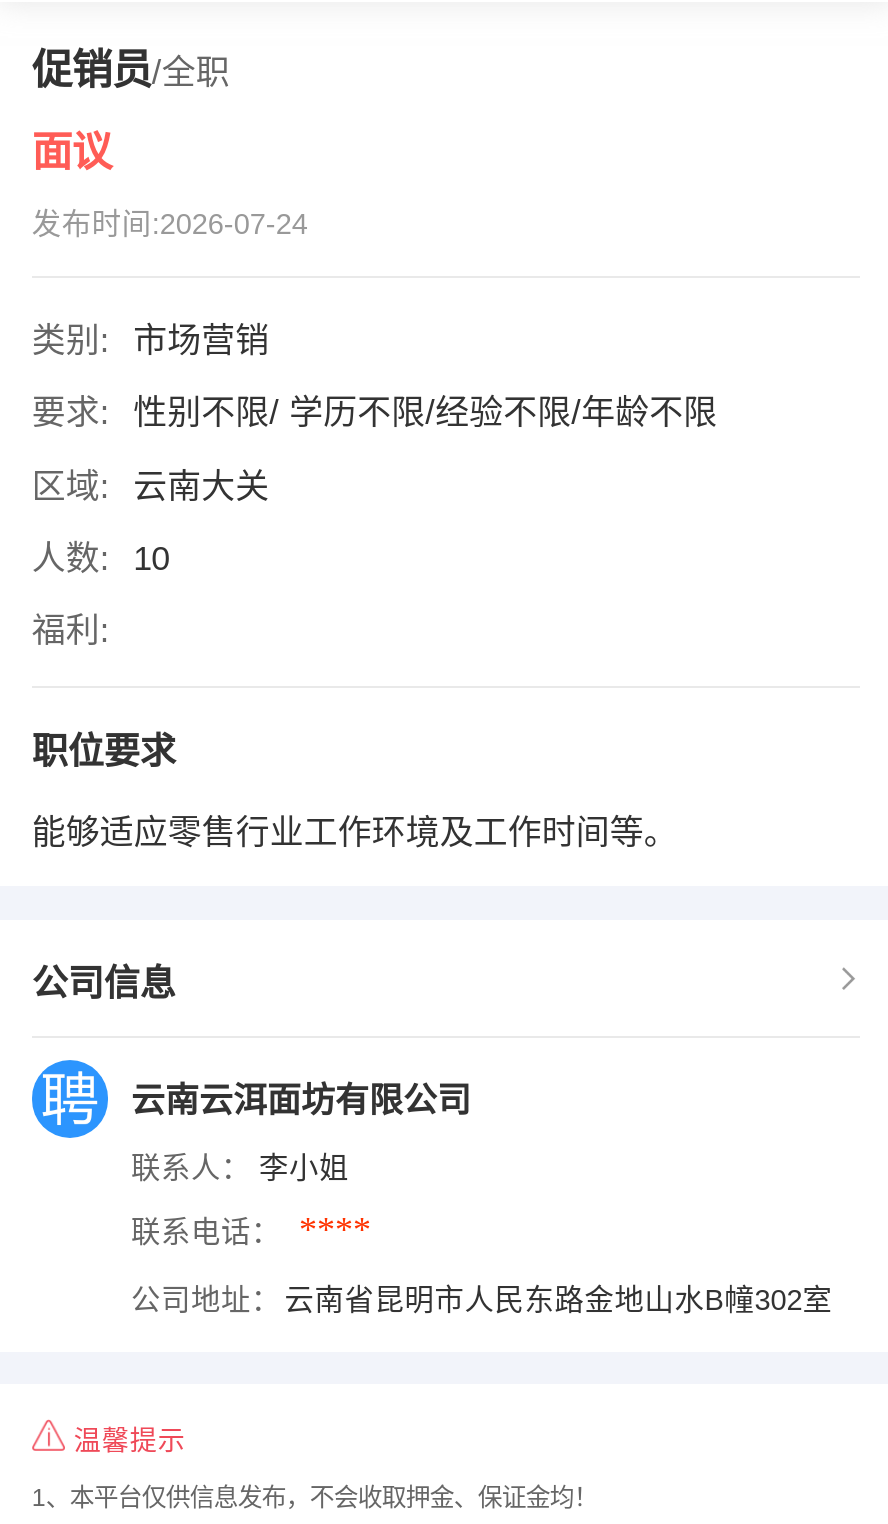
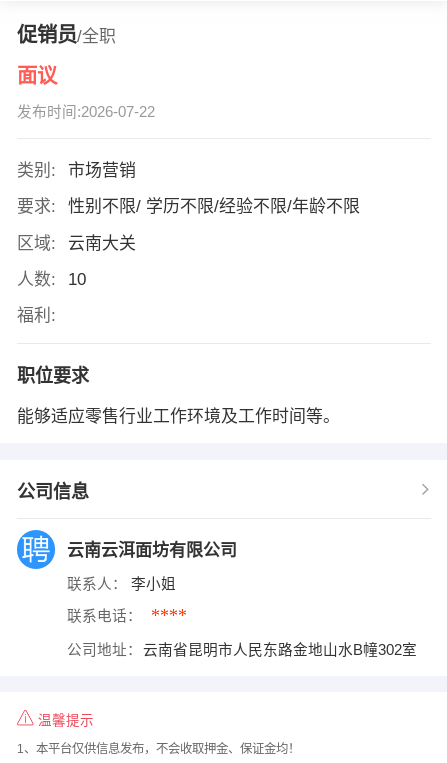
[32,208,308,240] 发布时间:2026-07-24 -> [17,104,155,120] 发布时间:2026-07-22

